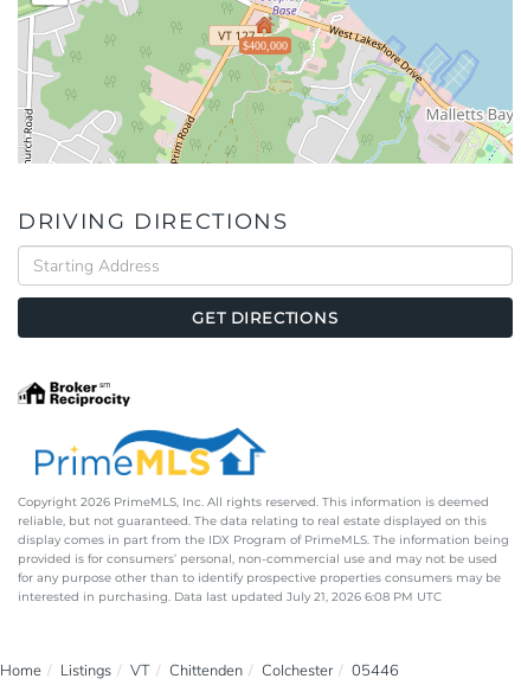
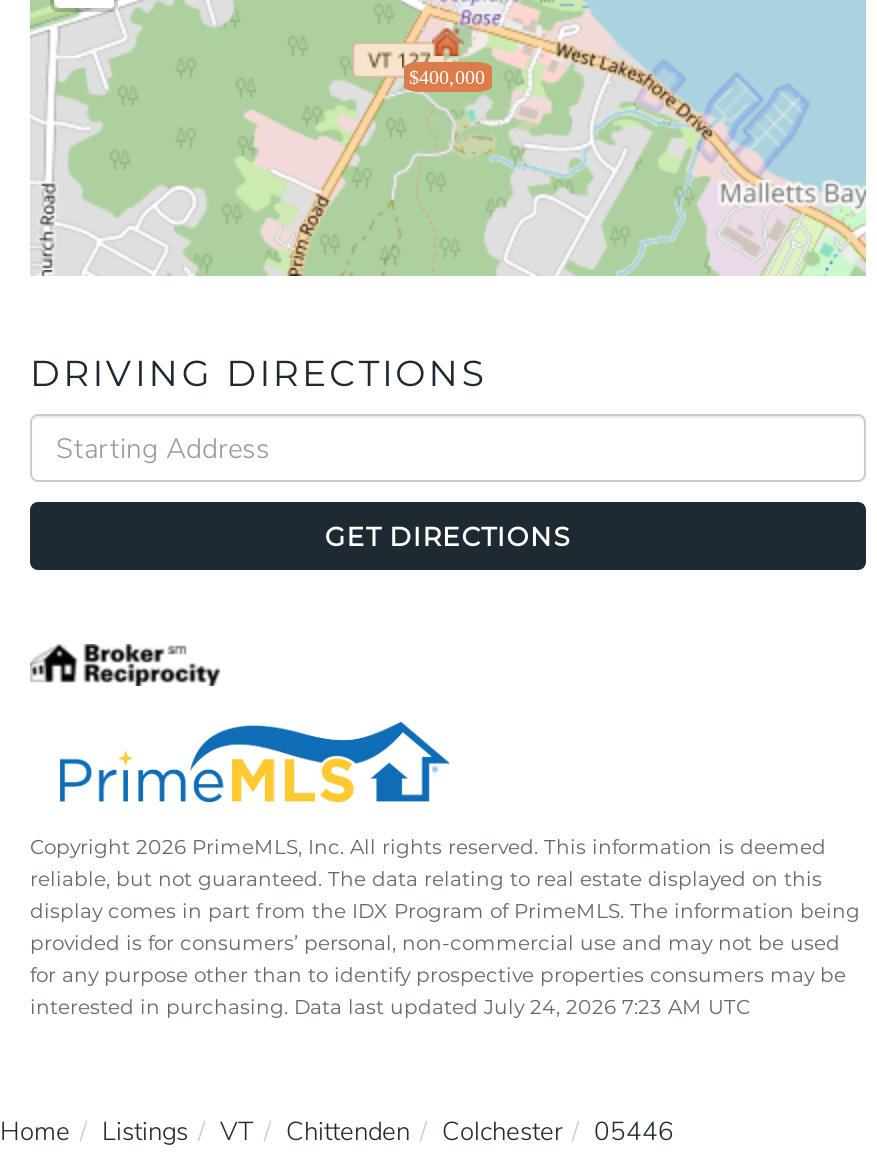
[18,589,442,605] interested in purchasing. Data last updated July 21, 2026 6:08 PM UTC -> [30,995,750,1021] interested in purchasing. Data last updated July 24, 2026 7:23 AM UTC

